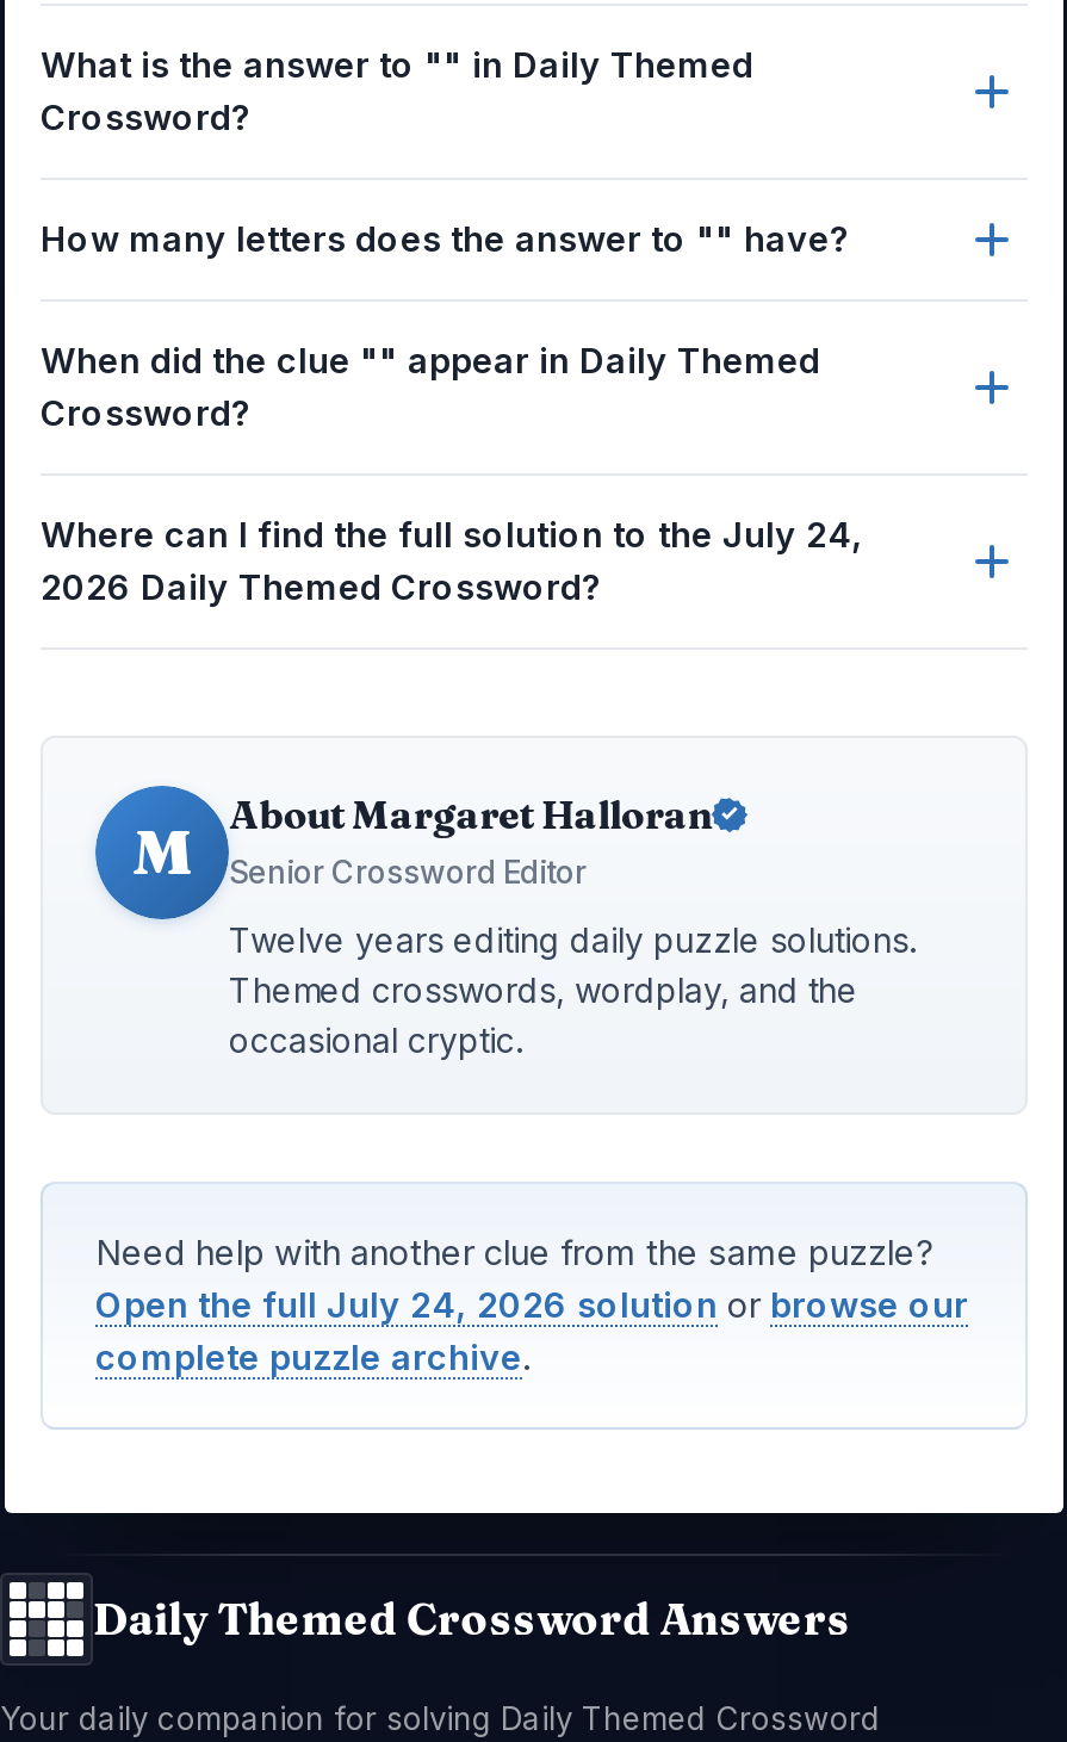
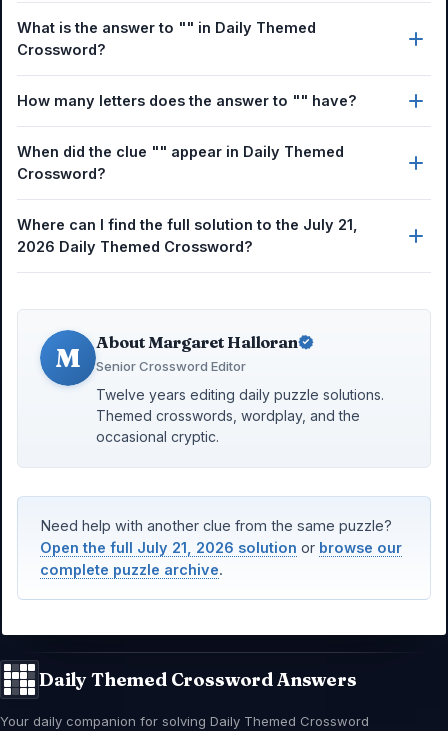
[41,515,863,555] Where can I find the full solution to the July 24, -> [17,216,358,233] Where can I find the full solution to the July 21,
[95,1285,968,1326] Open the full July 24, 2026 solution or browse our -> [40,539,402,556] Open the full July 21, 2026 solution or browse our

